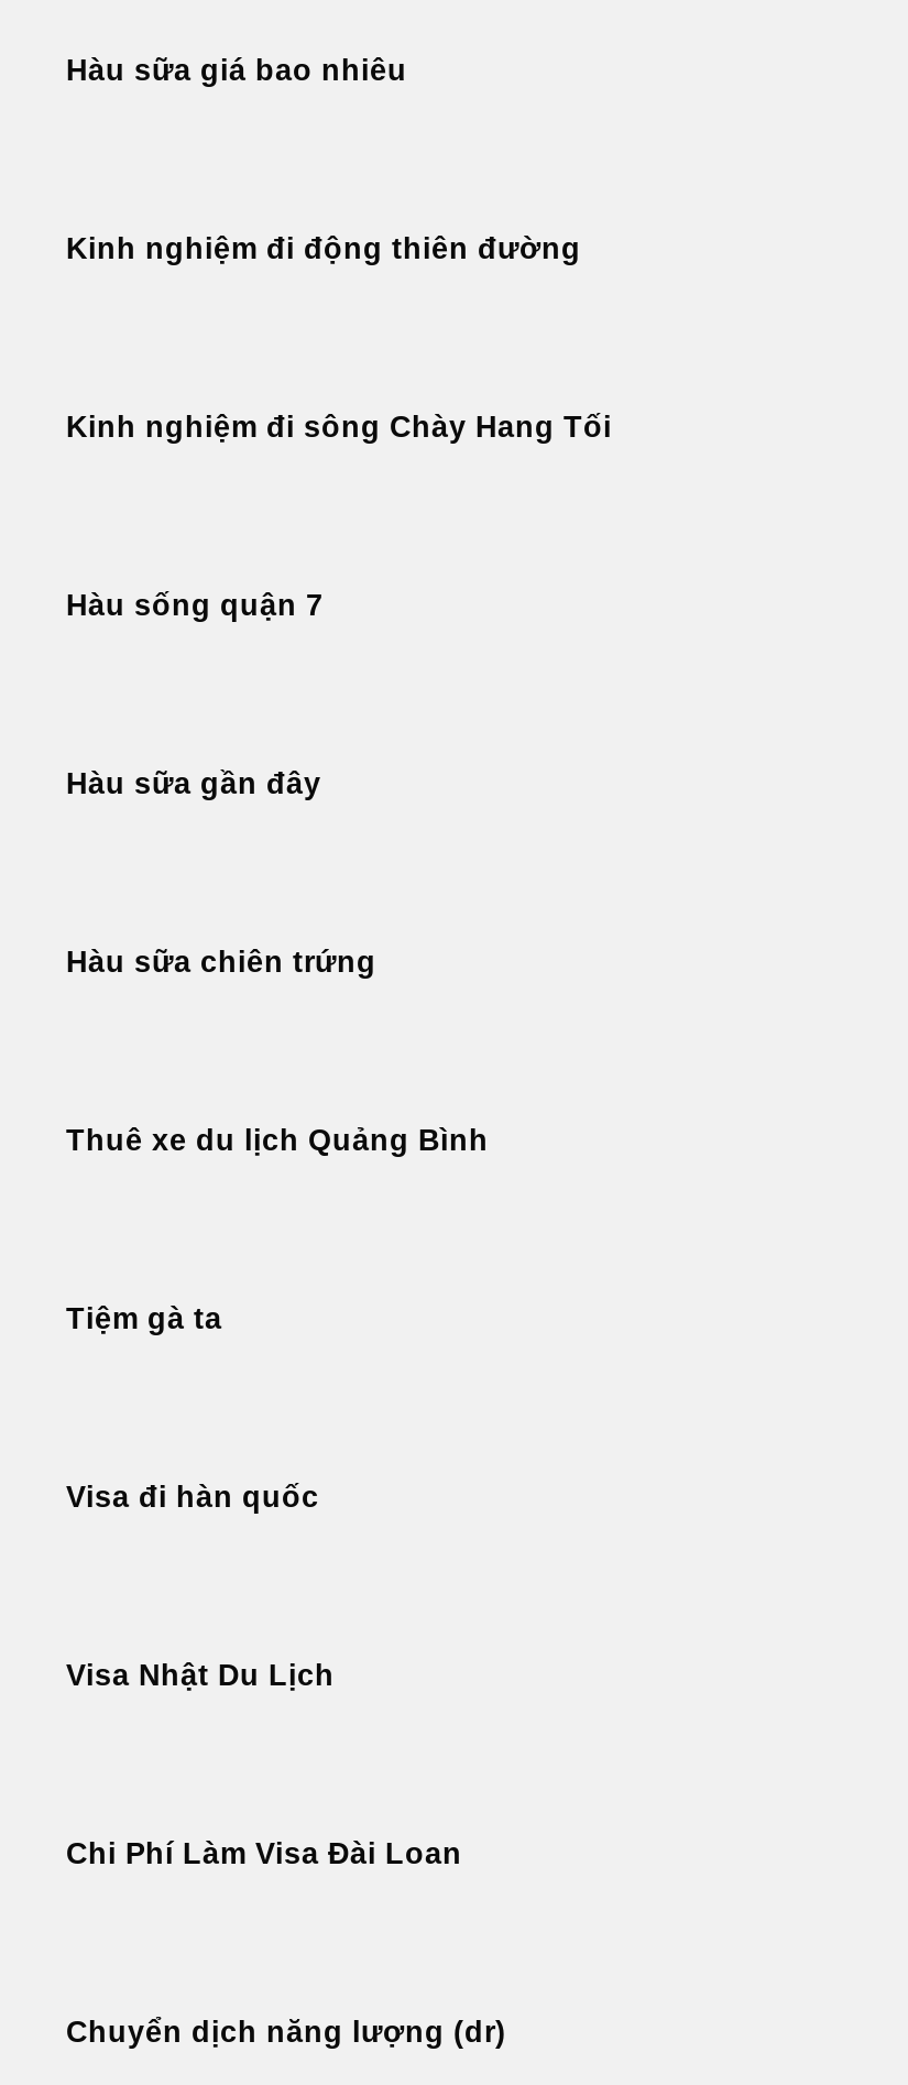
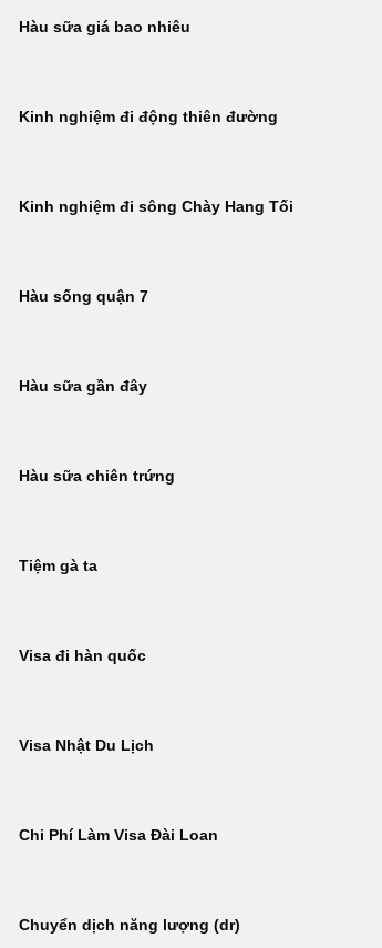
[66,1124,489,1157] Thuê xe du lịch Quảng Bình -> none

